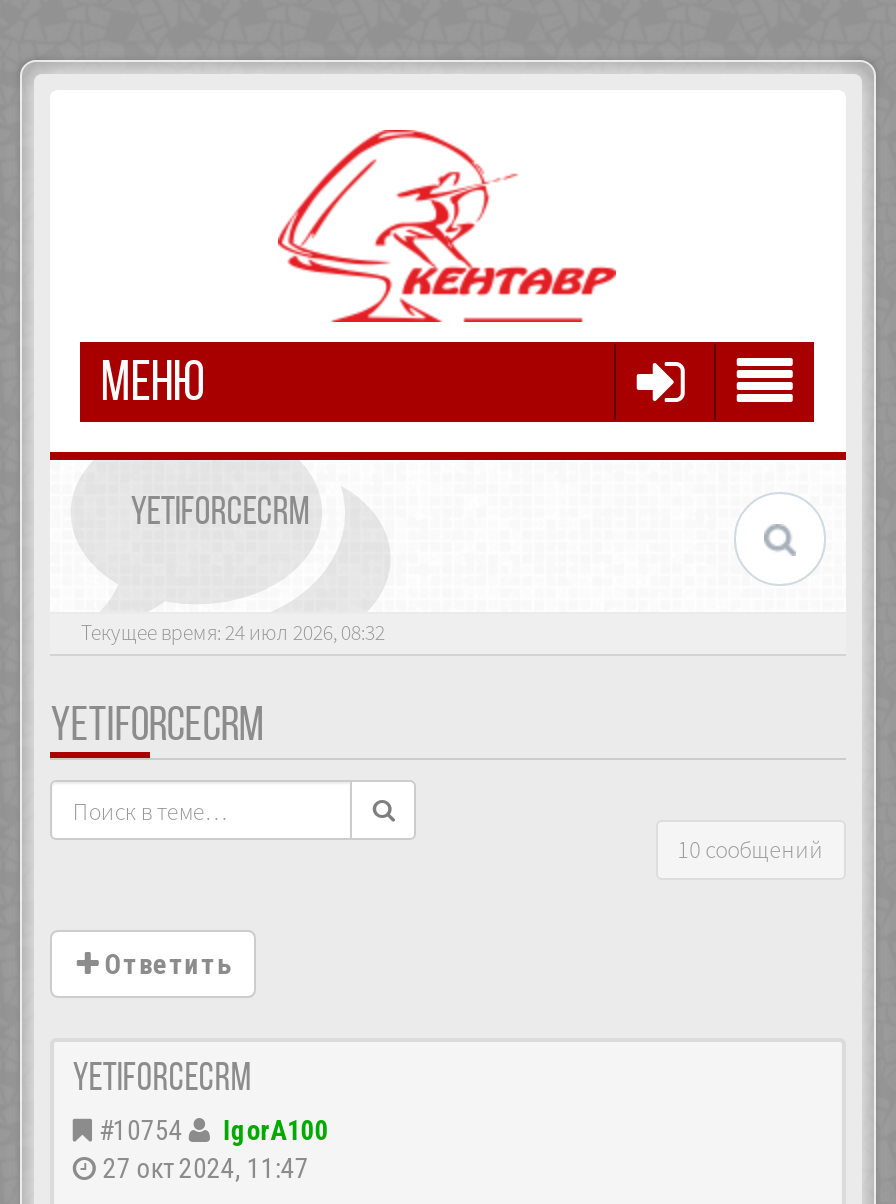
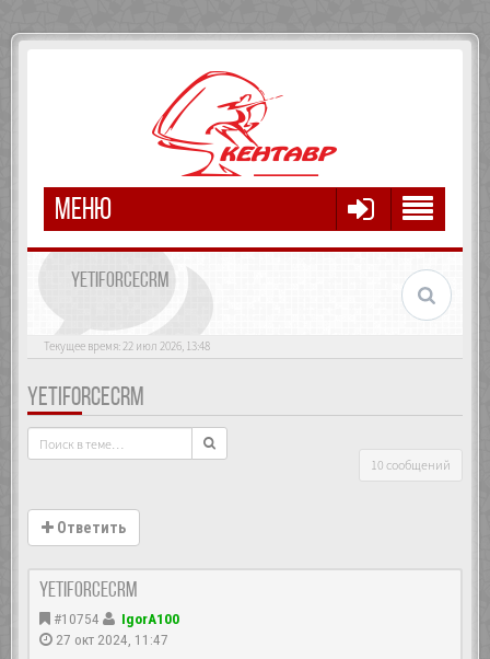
[81,618,385,646] Текущее время: 24 июл 2026, 08:32 -> [44,338,210,354] Текущее время: 22 июл 2026, 13:48

